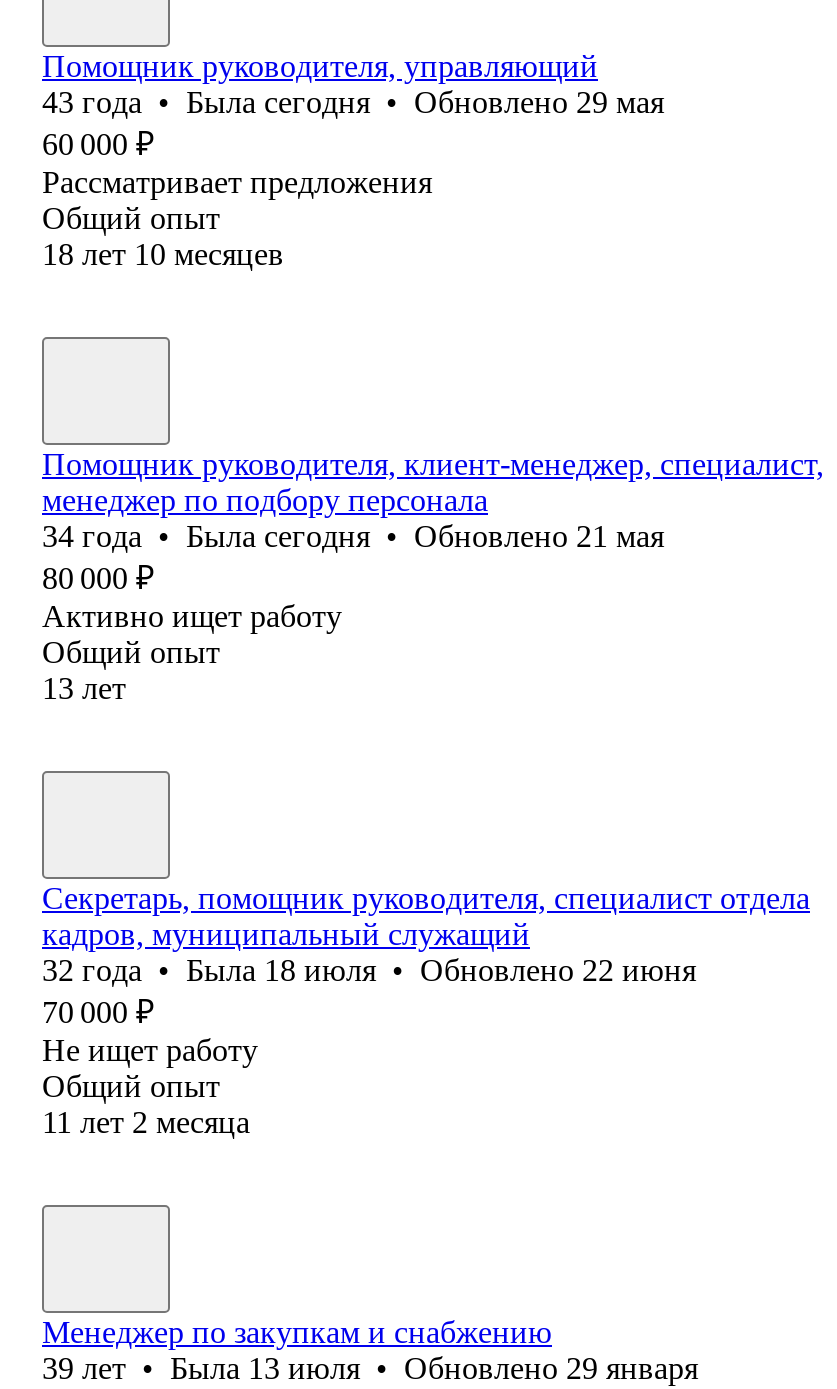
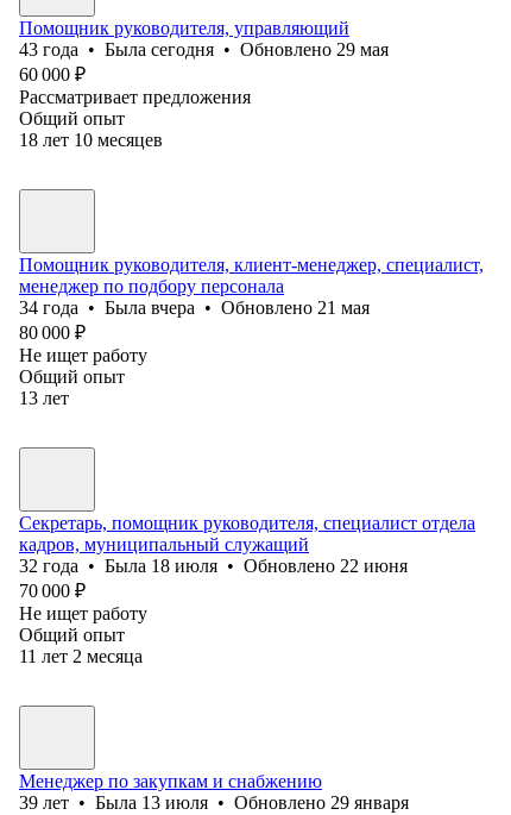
[42,519,664,553] 34 года • Была сегодня • Обновлено 21 мая -> [19,297,370,318] 34 года • Была вчера • Обновлено 21 мая
[42,599,342,633] Активно ищет работу -> [19,345,147,365] Не ищет работу

